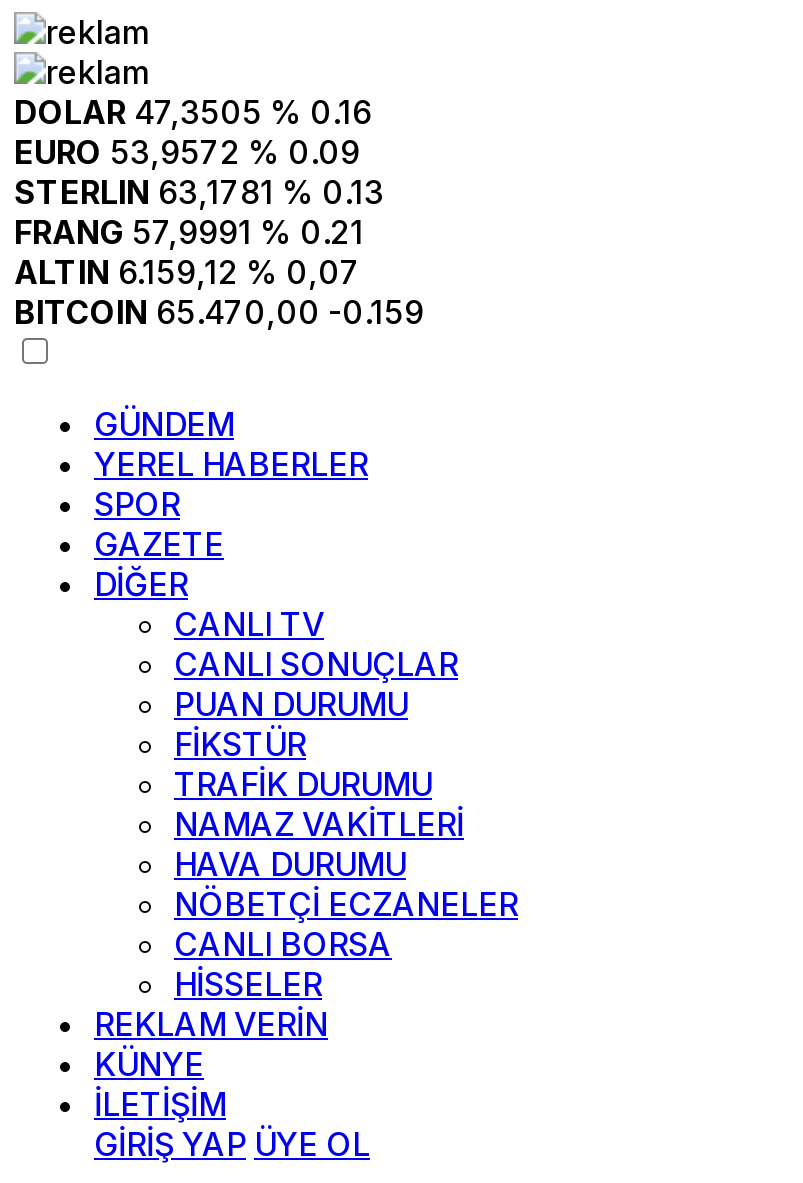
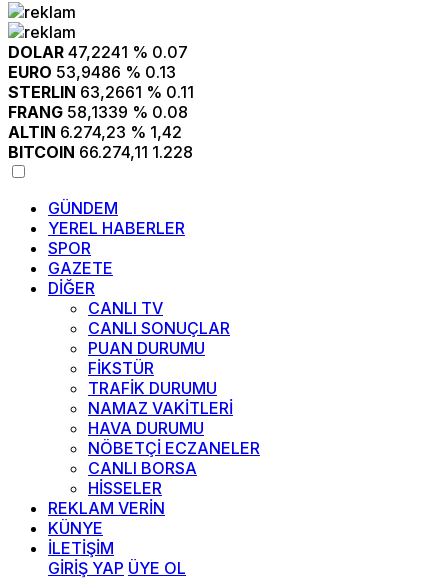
[14,92,372,132] DOLAR 47,3505 % 0.16 -> [8,42,188,62] DOLAR 47,2241 % 0.07
[14,132,360,172] EURO 53,9572 % 0.09 -> [8,62,176,82] EURO 53,9486 % 0.13
[14,172,384,212] STERLIN 63,1781 % 0.13 -> [8,82,194,102] STERLIN 63,2661 % 0.11
[14,212,364,252] FRANG 57,9991 % 0.21 -> [8,102,188,122] FRANG 58,1339 % 0.08
[14,252,360,292] ALTIN 6.159,12 % 0,07 -> [8,122,182,142] ALTIN 6.274,23 % 1,42
[14,292,424,332] BITCOIN 65.470,00 -0.159 -> [8,142,193,162] BITCOIN 66.274,11 1.228

